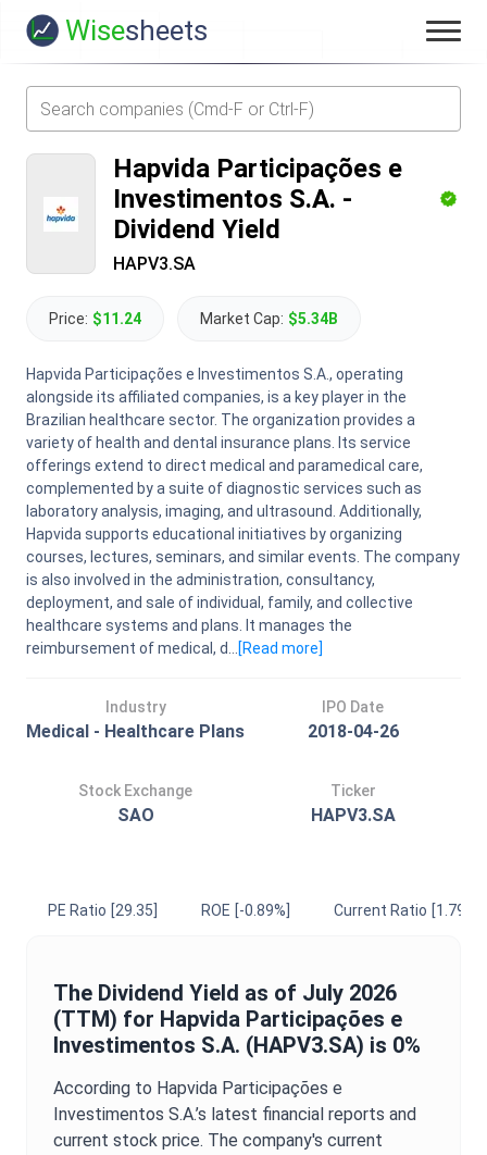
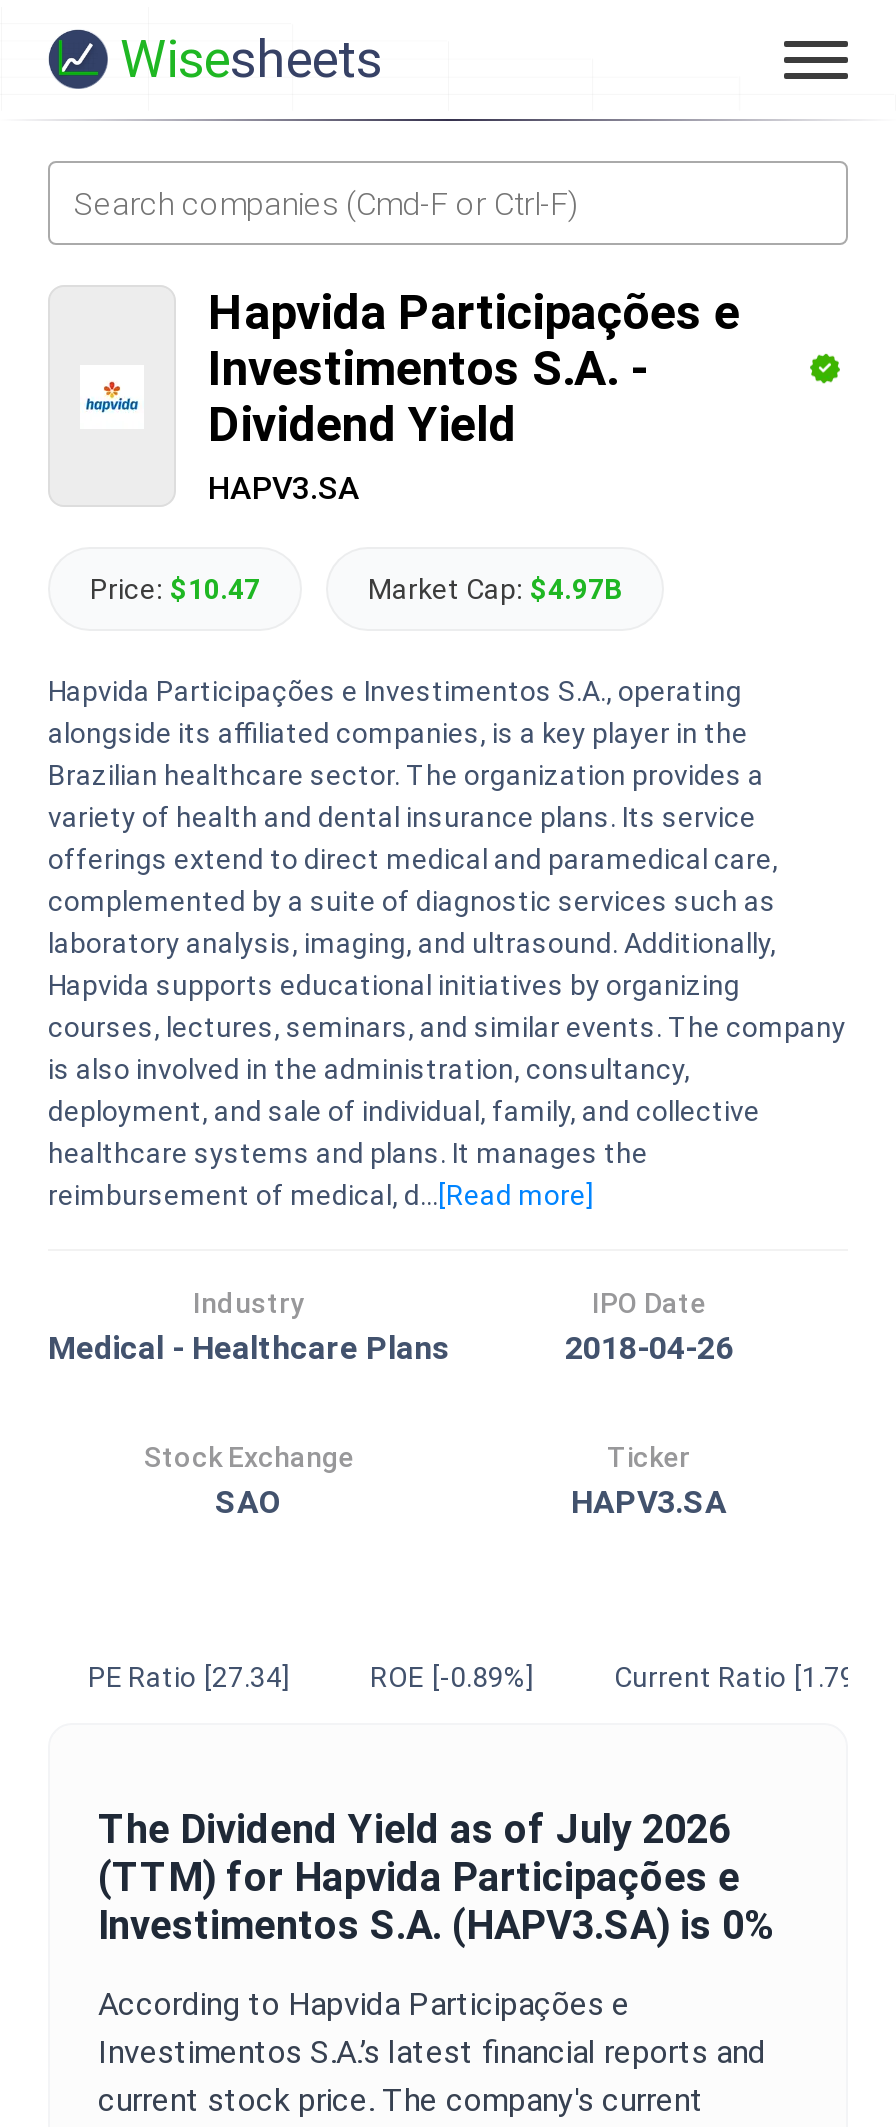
[49,310,141,327] Price: $11.24 -> [90,573,260,605] Price: $10.47
[200,310,338,327] Market Cap: $5.34B -> [368,573,622,605] Market Cap: $4.97B
[48,902,158,919] PE Ratio [29.35] -> [88,1661,290,1693] PE Ratio [27.34]

